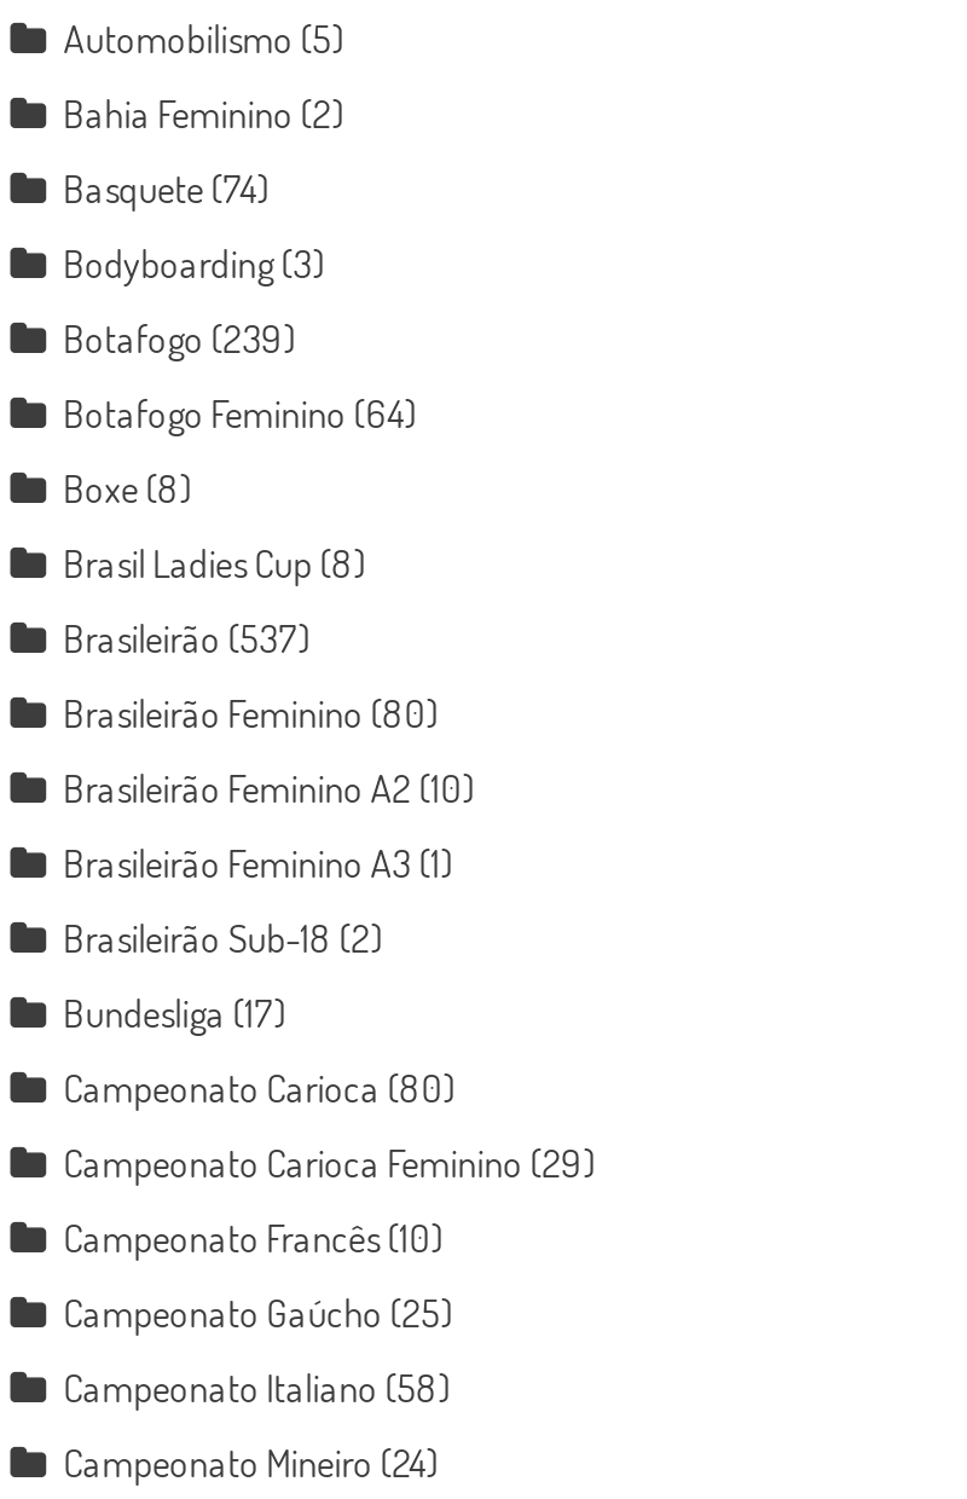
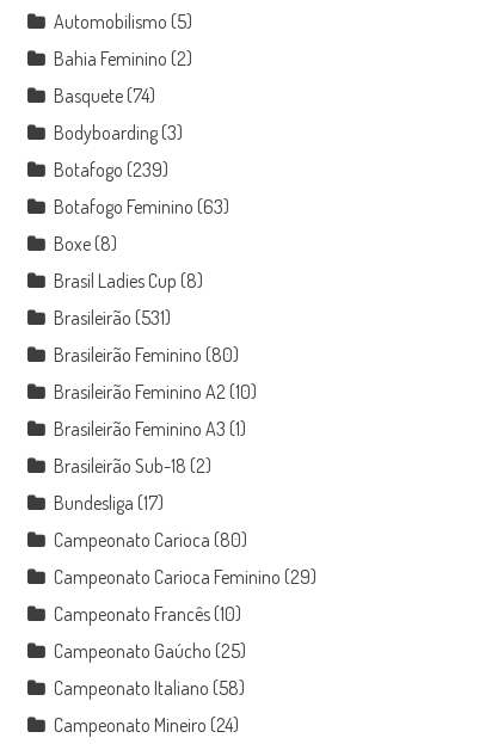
[63,390,416,438] Botafogo Feminino (64) -> [53,195,229,219] Botafogo Feminino (63)
[63,615,310,663] Brasileirão (537) -> [53,306,170,330] Brasileirão (531)

